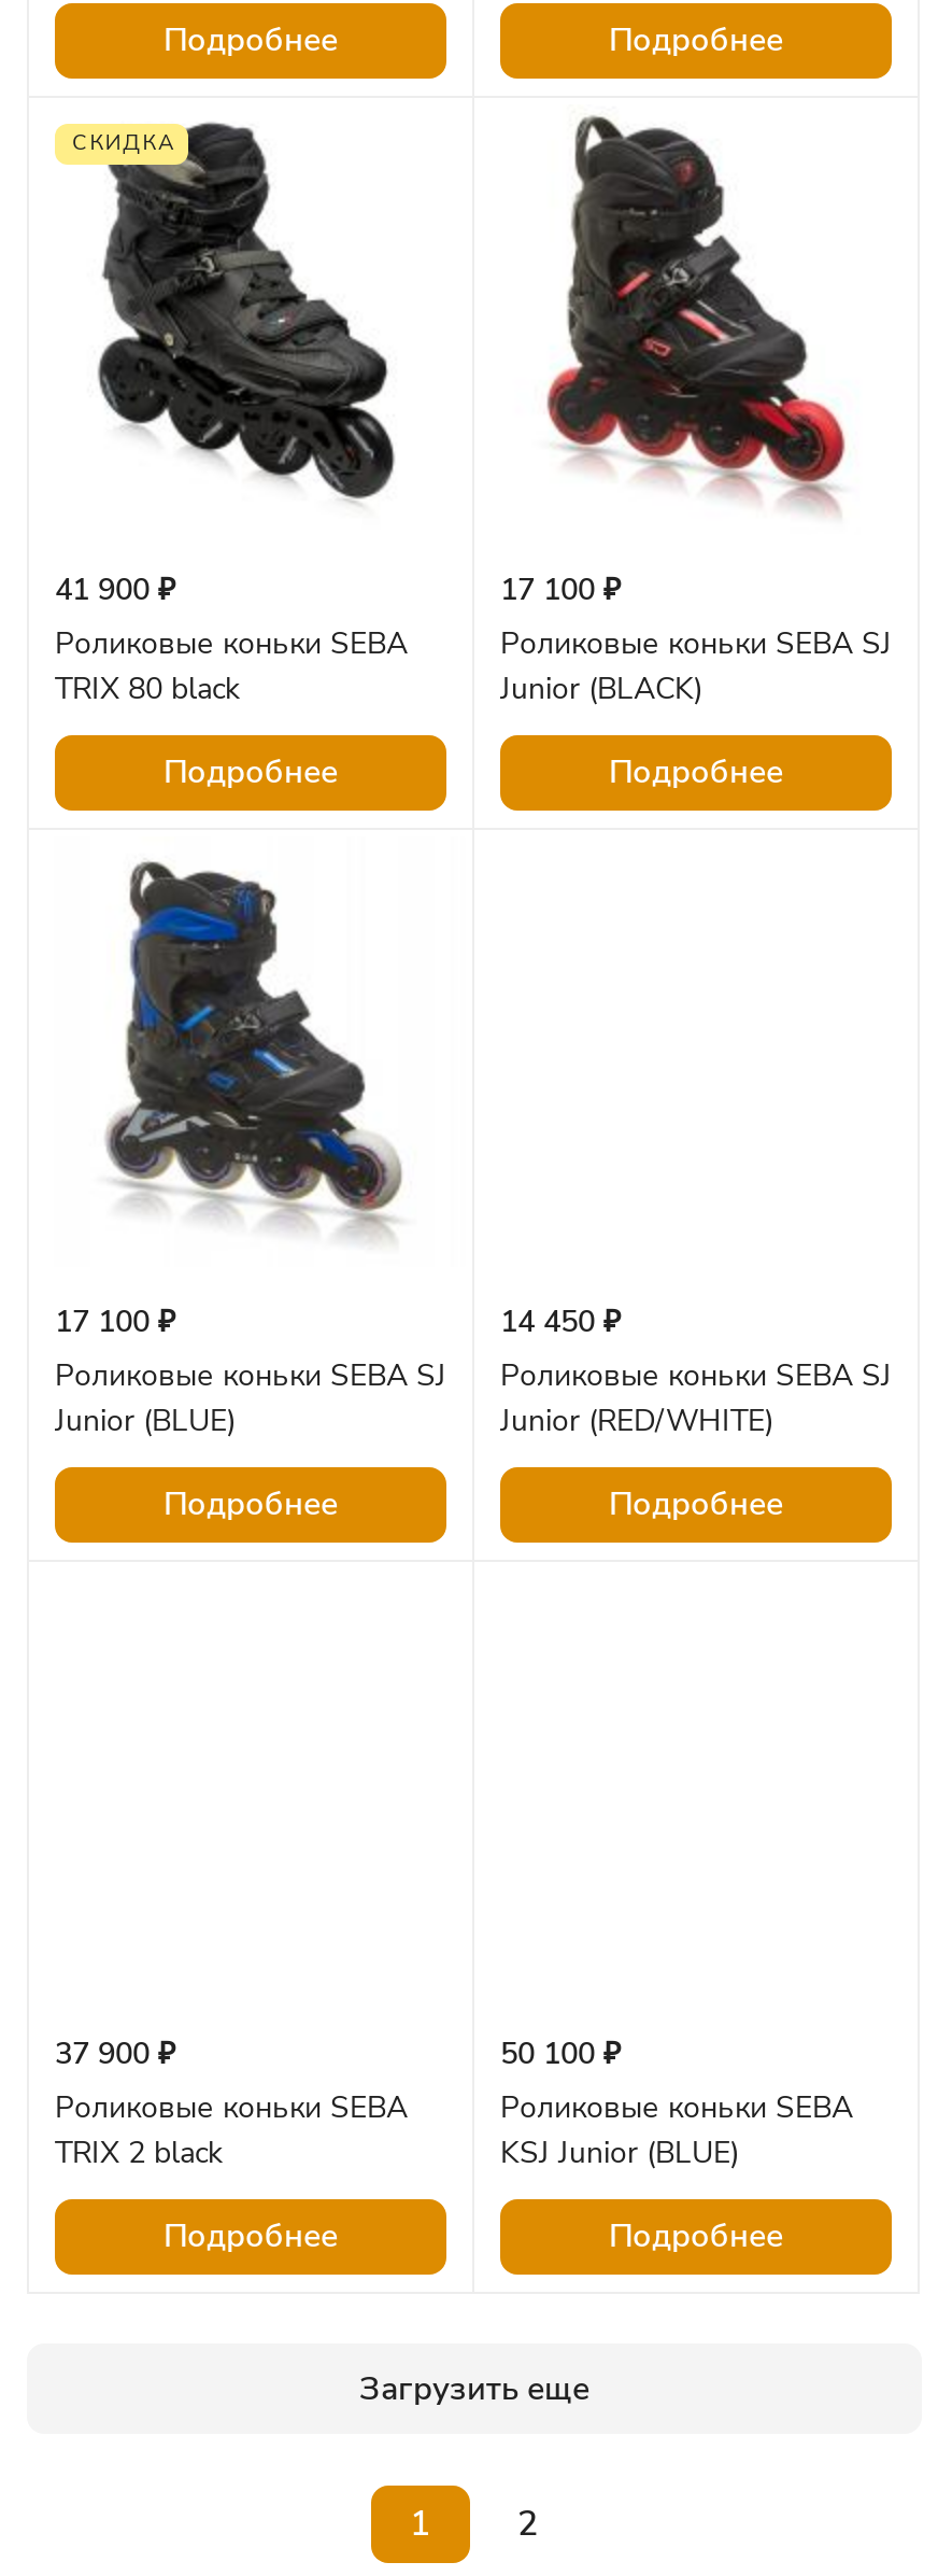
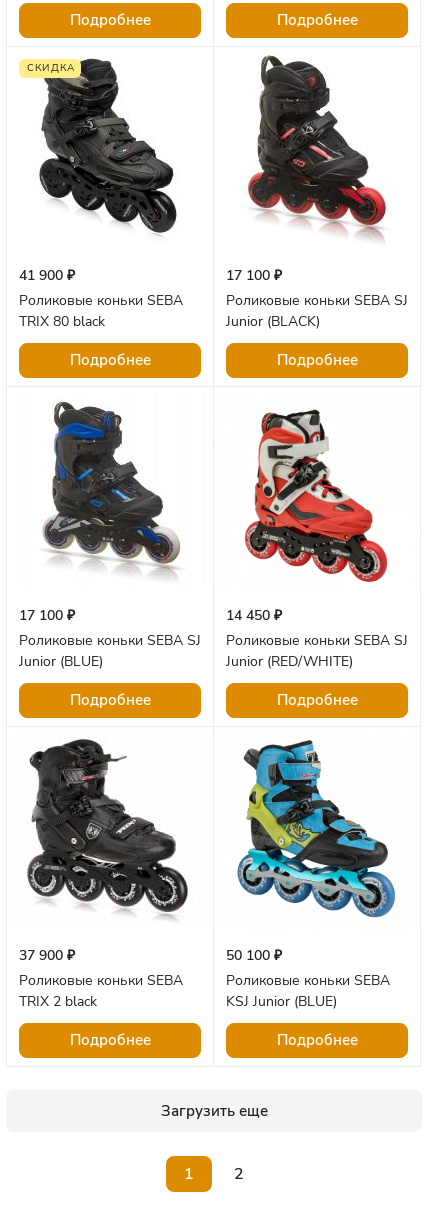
none -> [244,409,388,583] [image]
none -> [26,738,189,919] [image]
none -> [236,739,396,918] [image]

